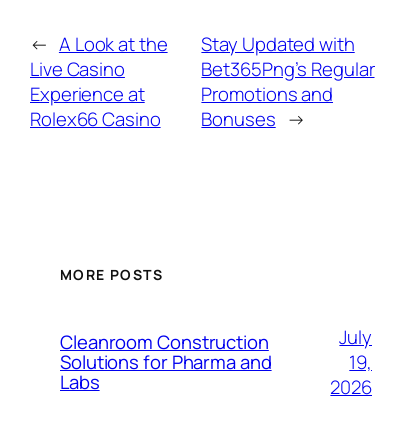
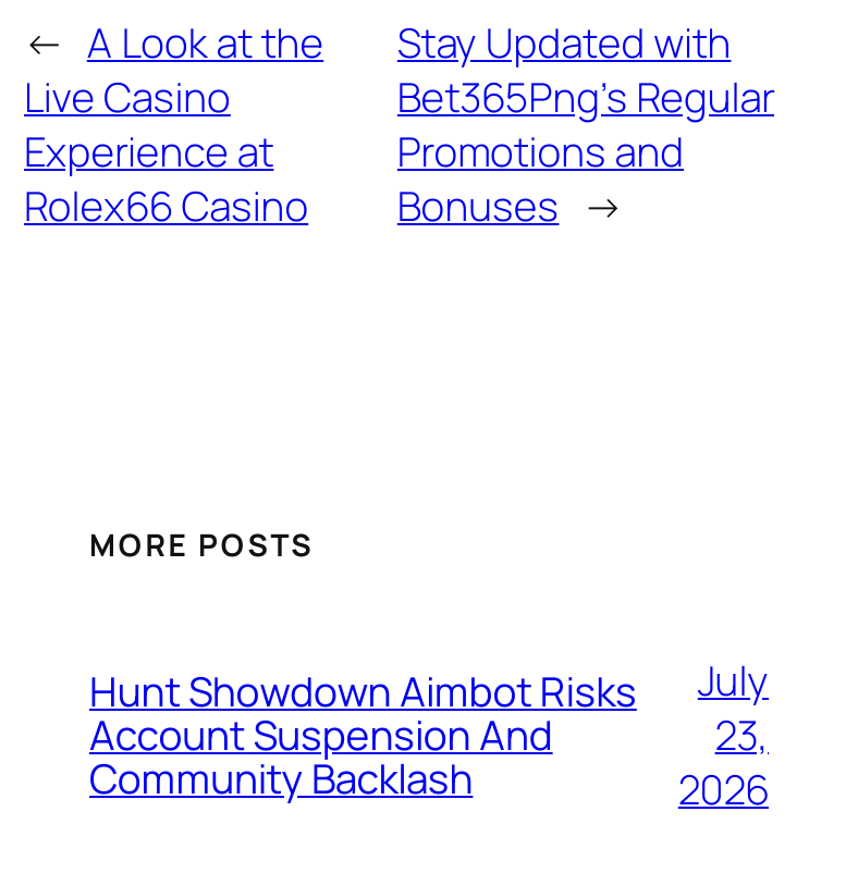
[60,329,272,395] Cleanroom Construction | Solutions for Pharma and | Labs -> [89,664,637,807] Hunt Showdown Aimbot Risks | Account Suspension And | Community Backlash
[349,349,372,375] 19, -> [715,706,769,763] 23,

